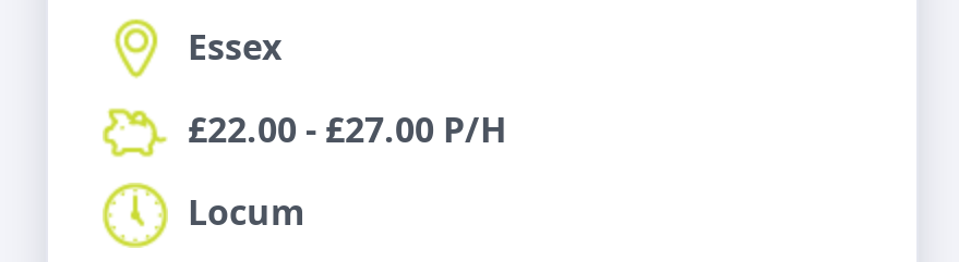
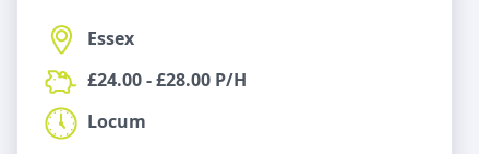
[179,105,506,153] £22.00 - £27.00 P/H -> [83,68,247,92] £24.00 - £28.00 P/H

